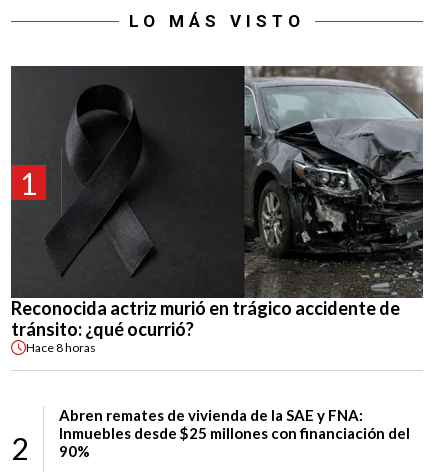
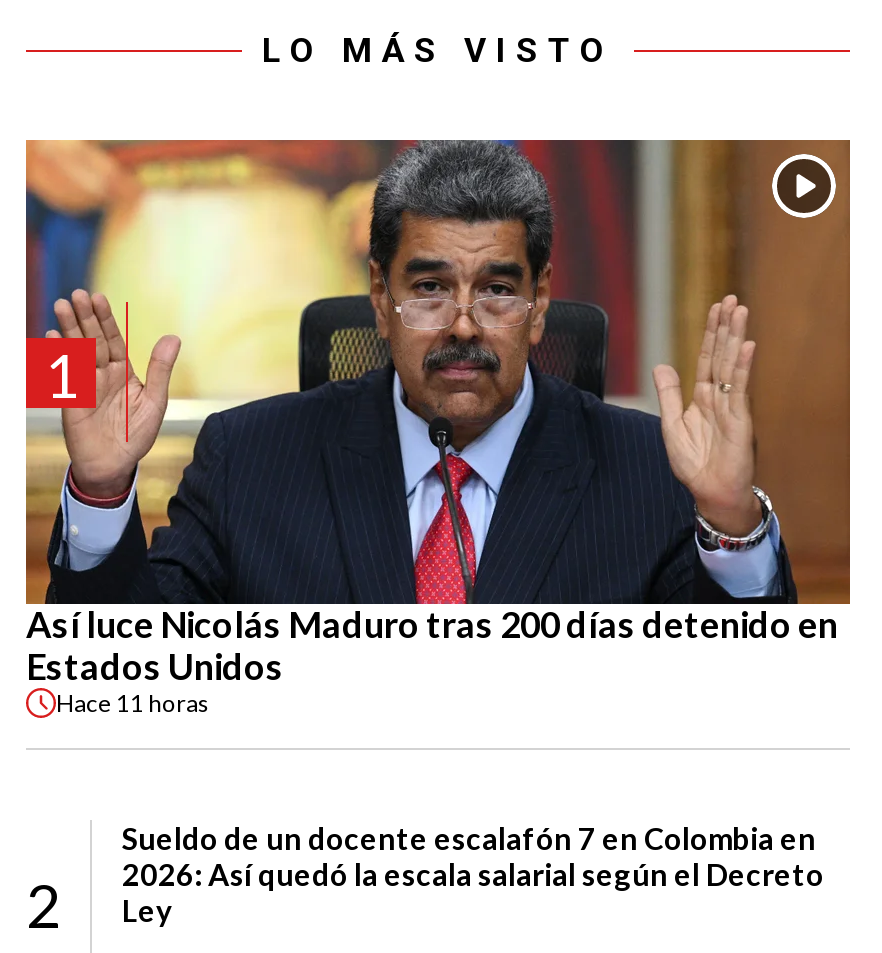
[10,65,424,355] [image] | Reconocida actriz murió en trágico accidente de | tránsito: ¿qué ocurrió? | Hace 8 horas -> [24,139,852,718] [image] | Así luce Nicolás Maduro tras 200 días detenido en | Estados Unidos | Hace 11 horas
[59,406,410,460] Abren remates de vivienda de la SAE y FNA: | Inmuebles desde $25 millones con financiación del | 90% -> [122,821,824,929] Sueldo de un docente escalafón 7 en Colombia en | 2026: Así quedó la escala salarial según el Decreto | Ley

